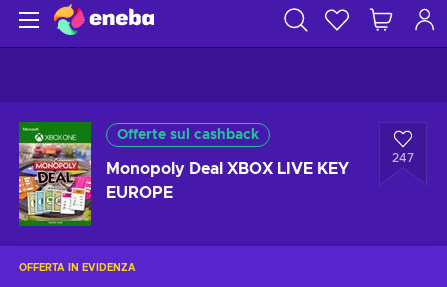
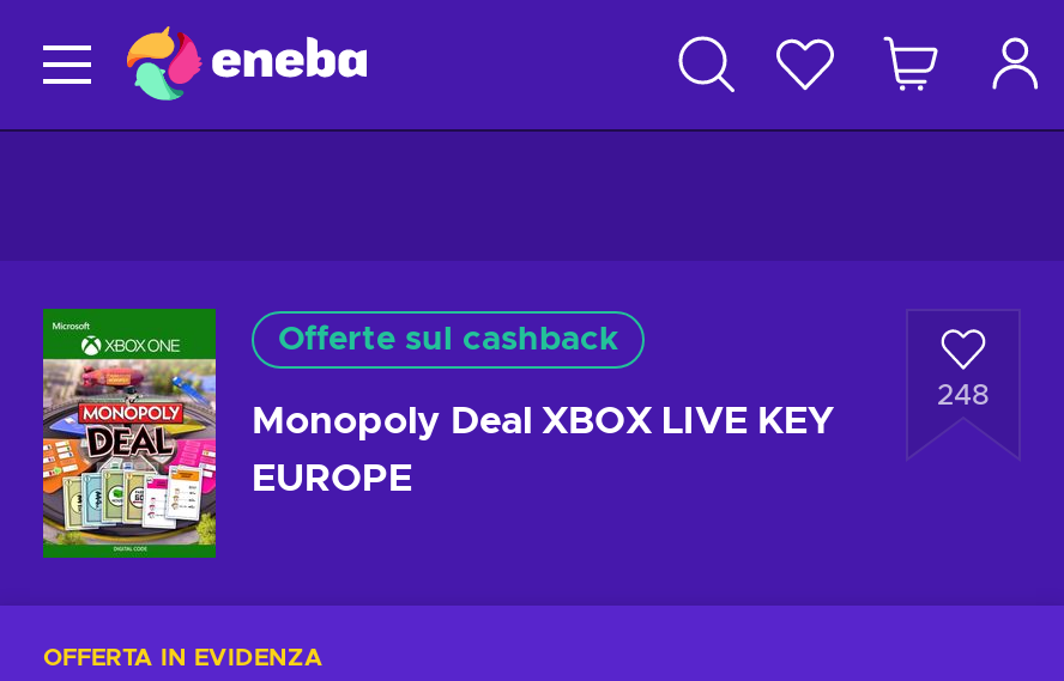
[392,152,414,164] 247 -> [937,382,990,411] 248

